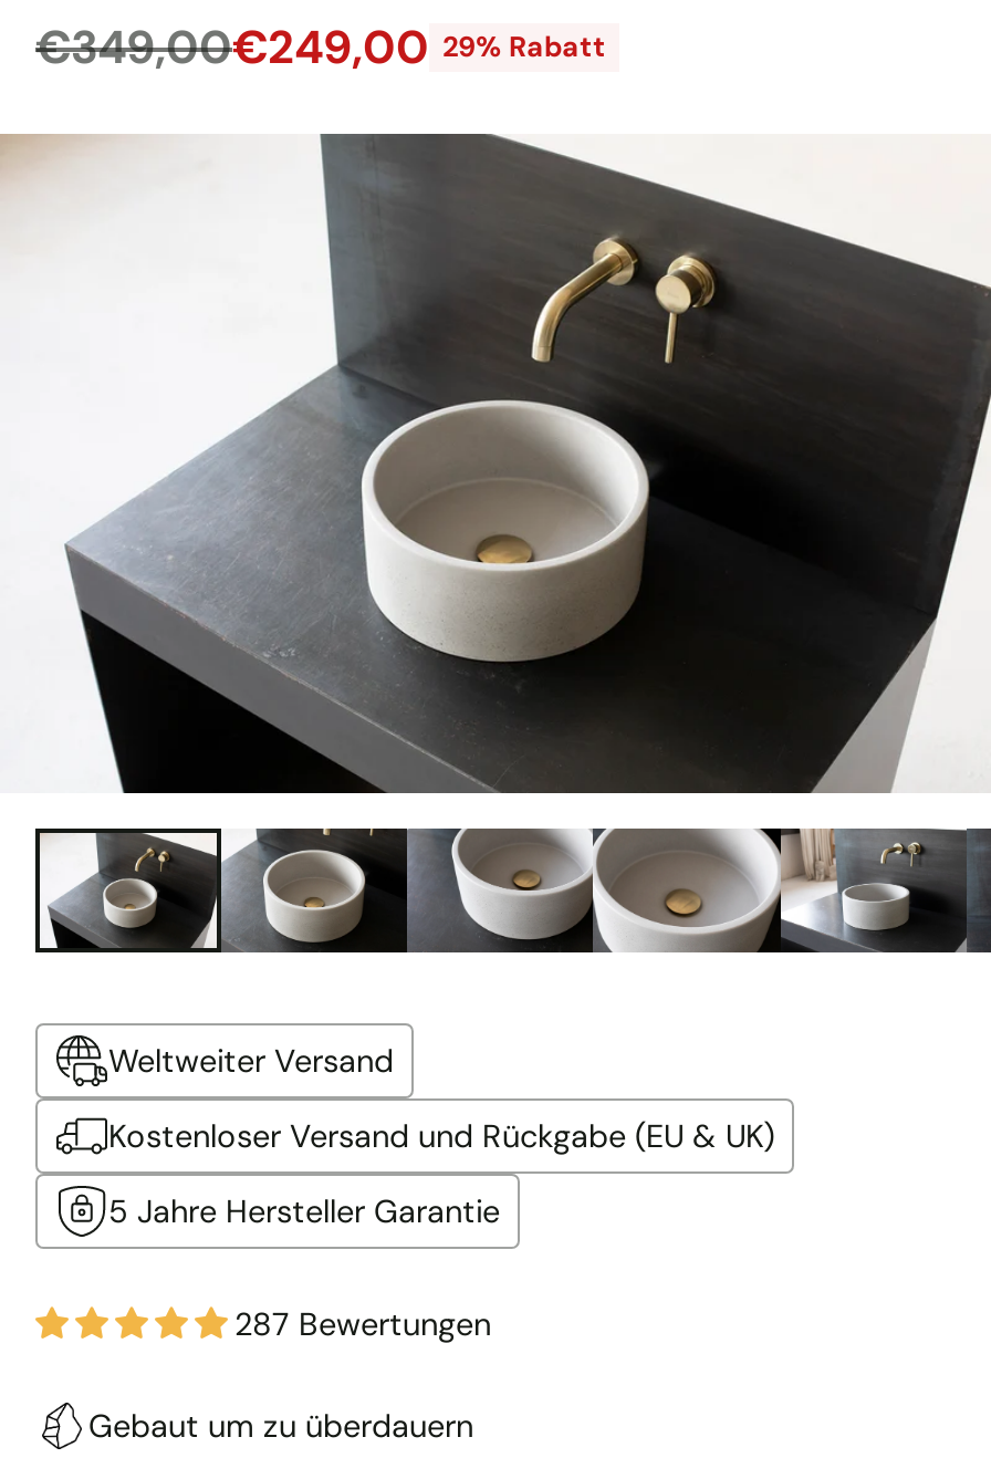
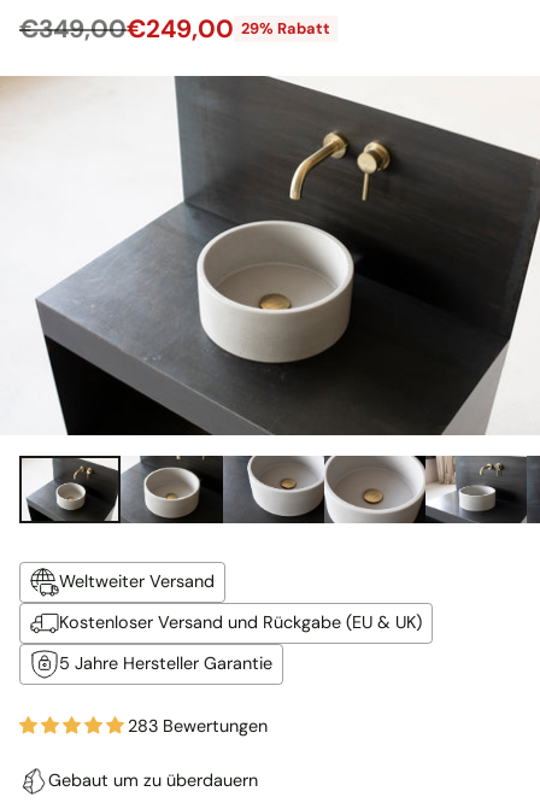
[234,1305,491,1345] 287 Bewertungen -> [128,715,268,736] 283 Bewertungen

